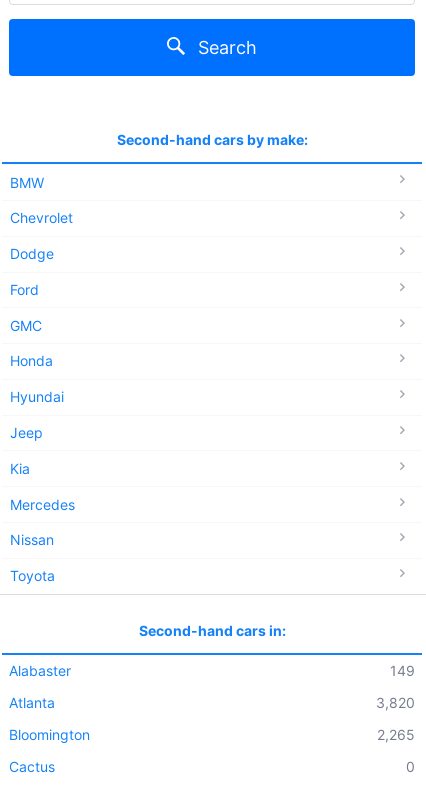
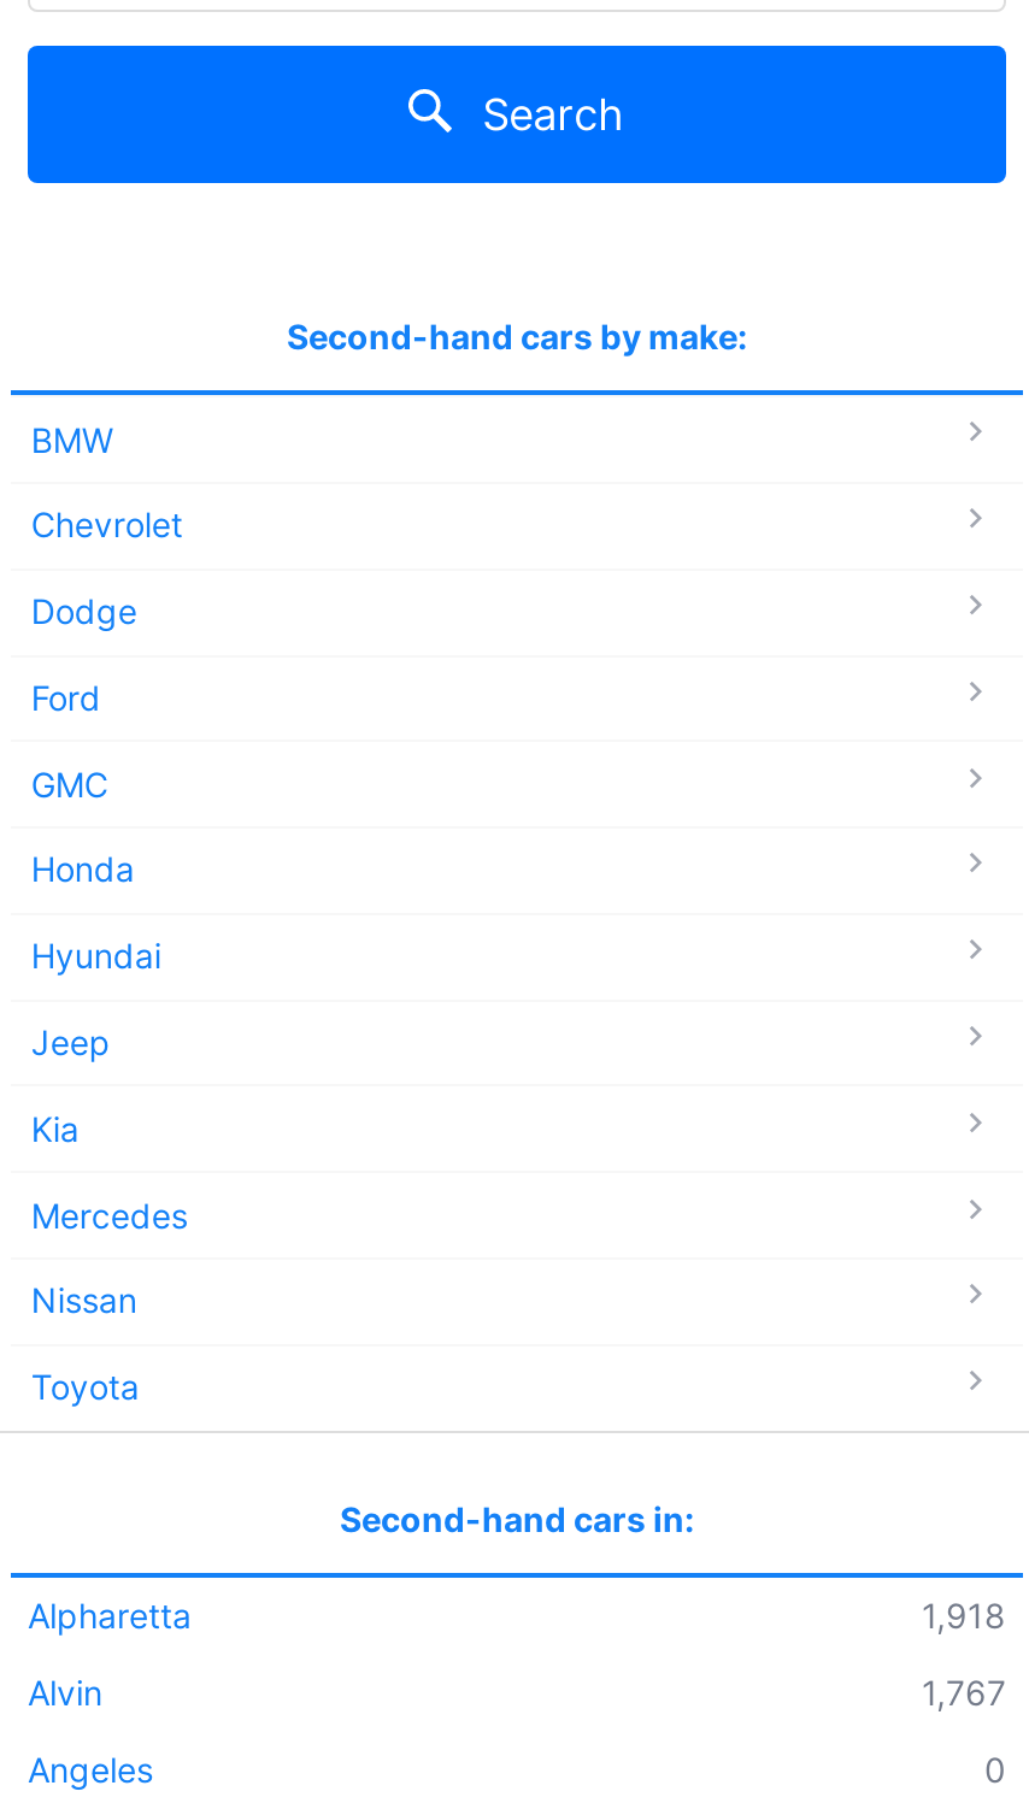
[9,662,415,775] Alabaster | 149 | Atlanta | 3,820 | Bloomington | 2,265 | Cactus -> [28,1594,1006,1789] Alpharetta | 1,918 | Alvin | 1,767 | Angeles

